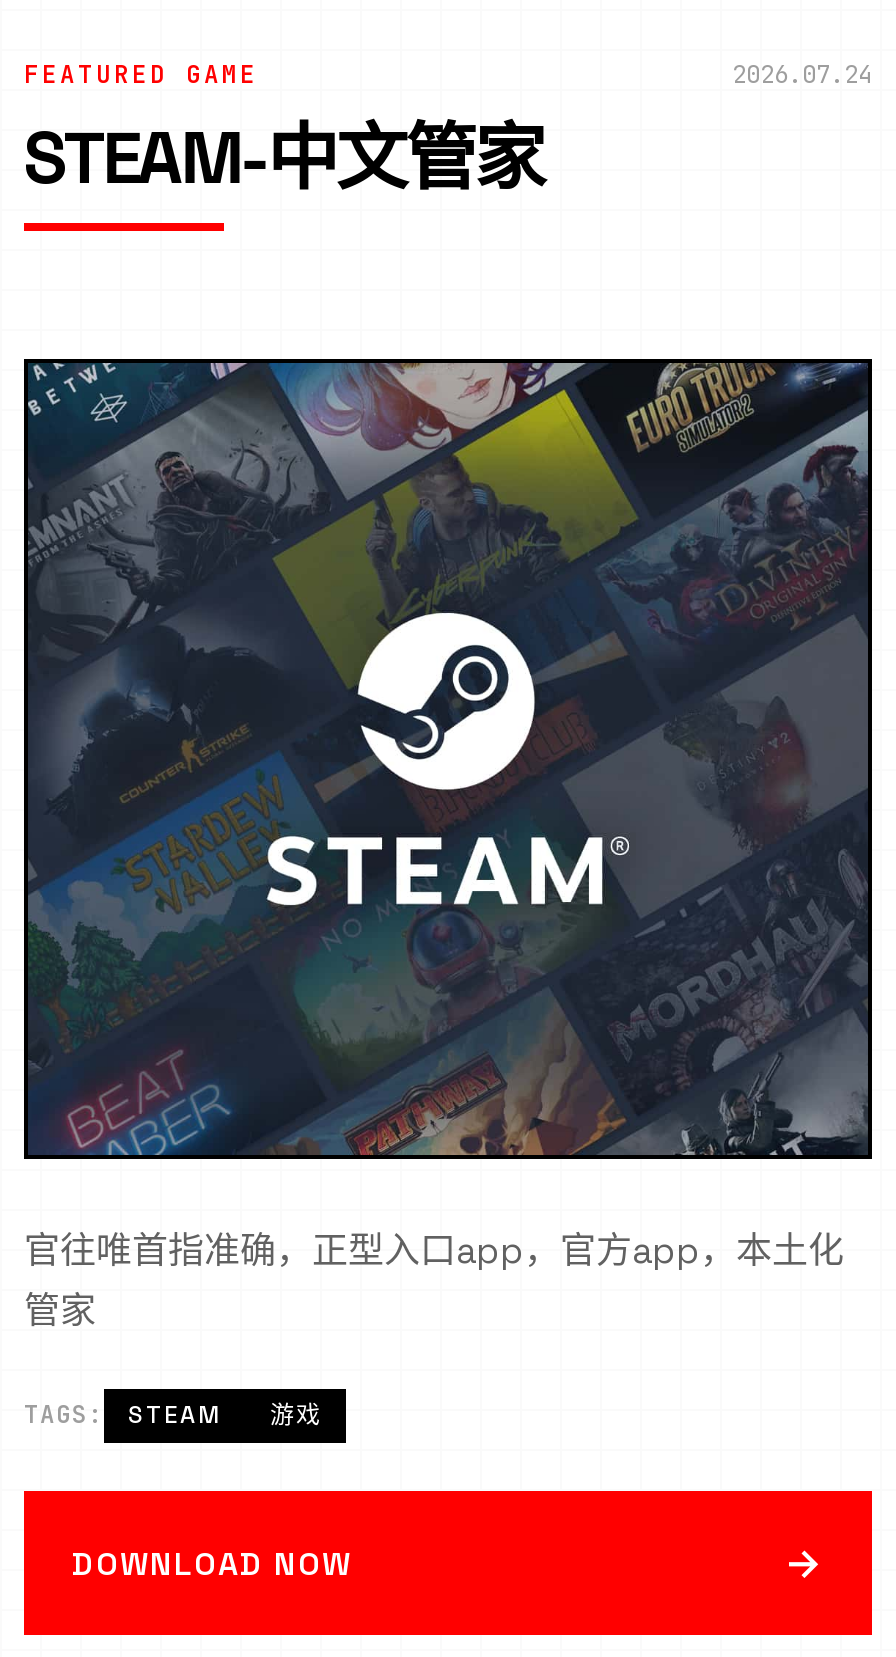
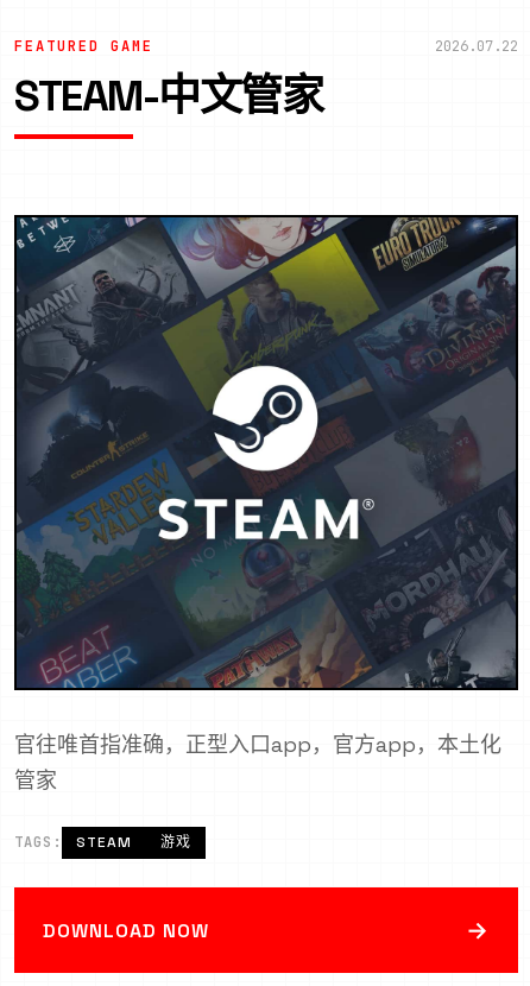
[732,59,872,91] 2026.07.24 -> [435,37,518,56] 2026.07.22

